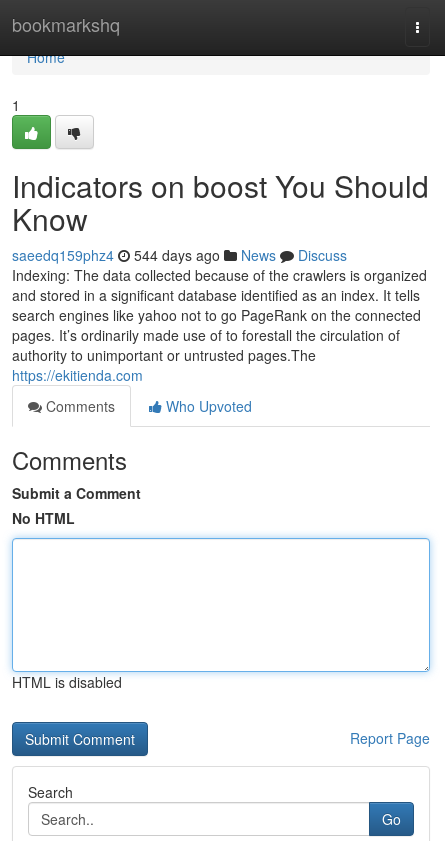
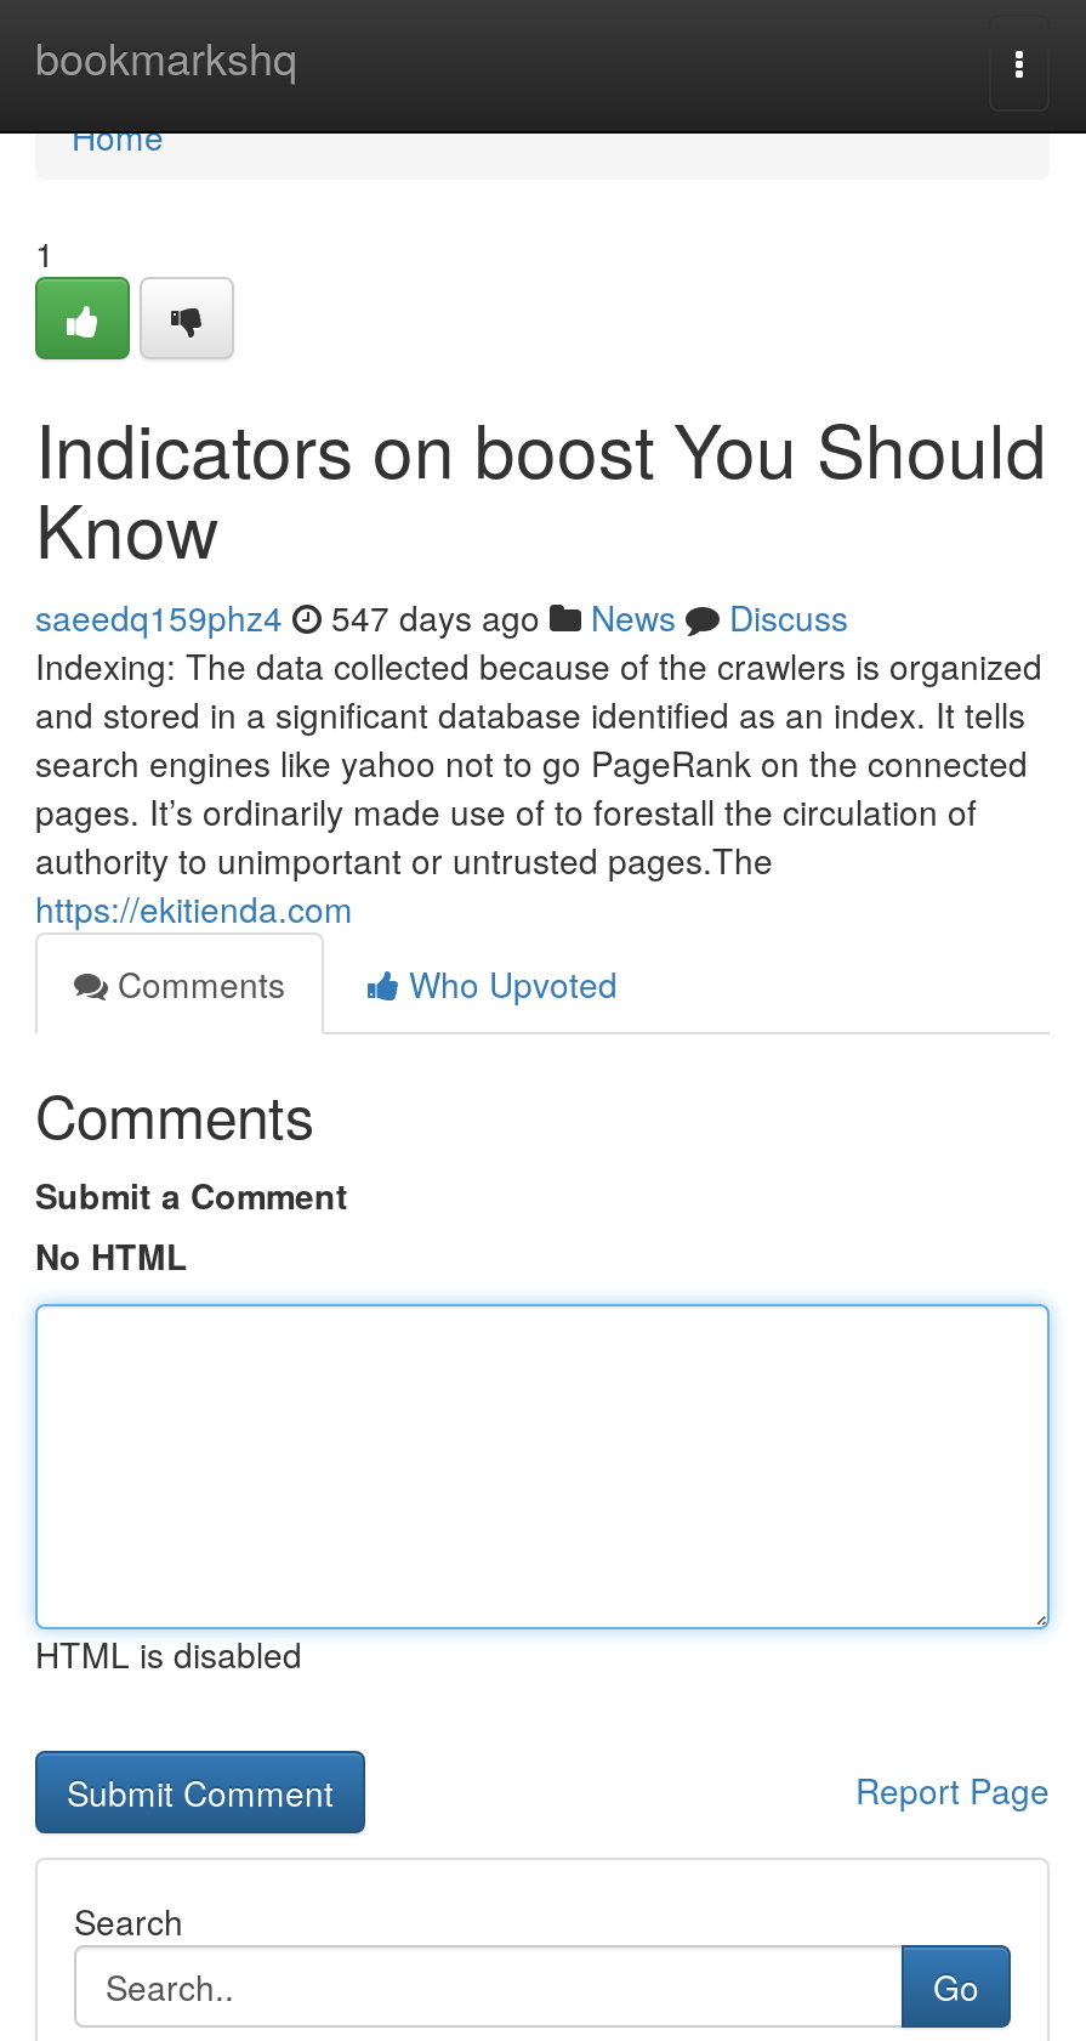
[12,245,347,265] saeedq159phz4 544 days ago News Discuss -> [35,593,848,641] saeedq159phz4 547 days ago News Discuss

